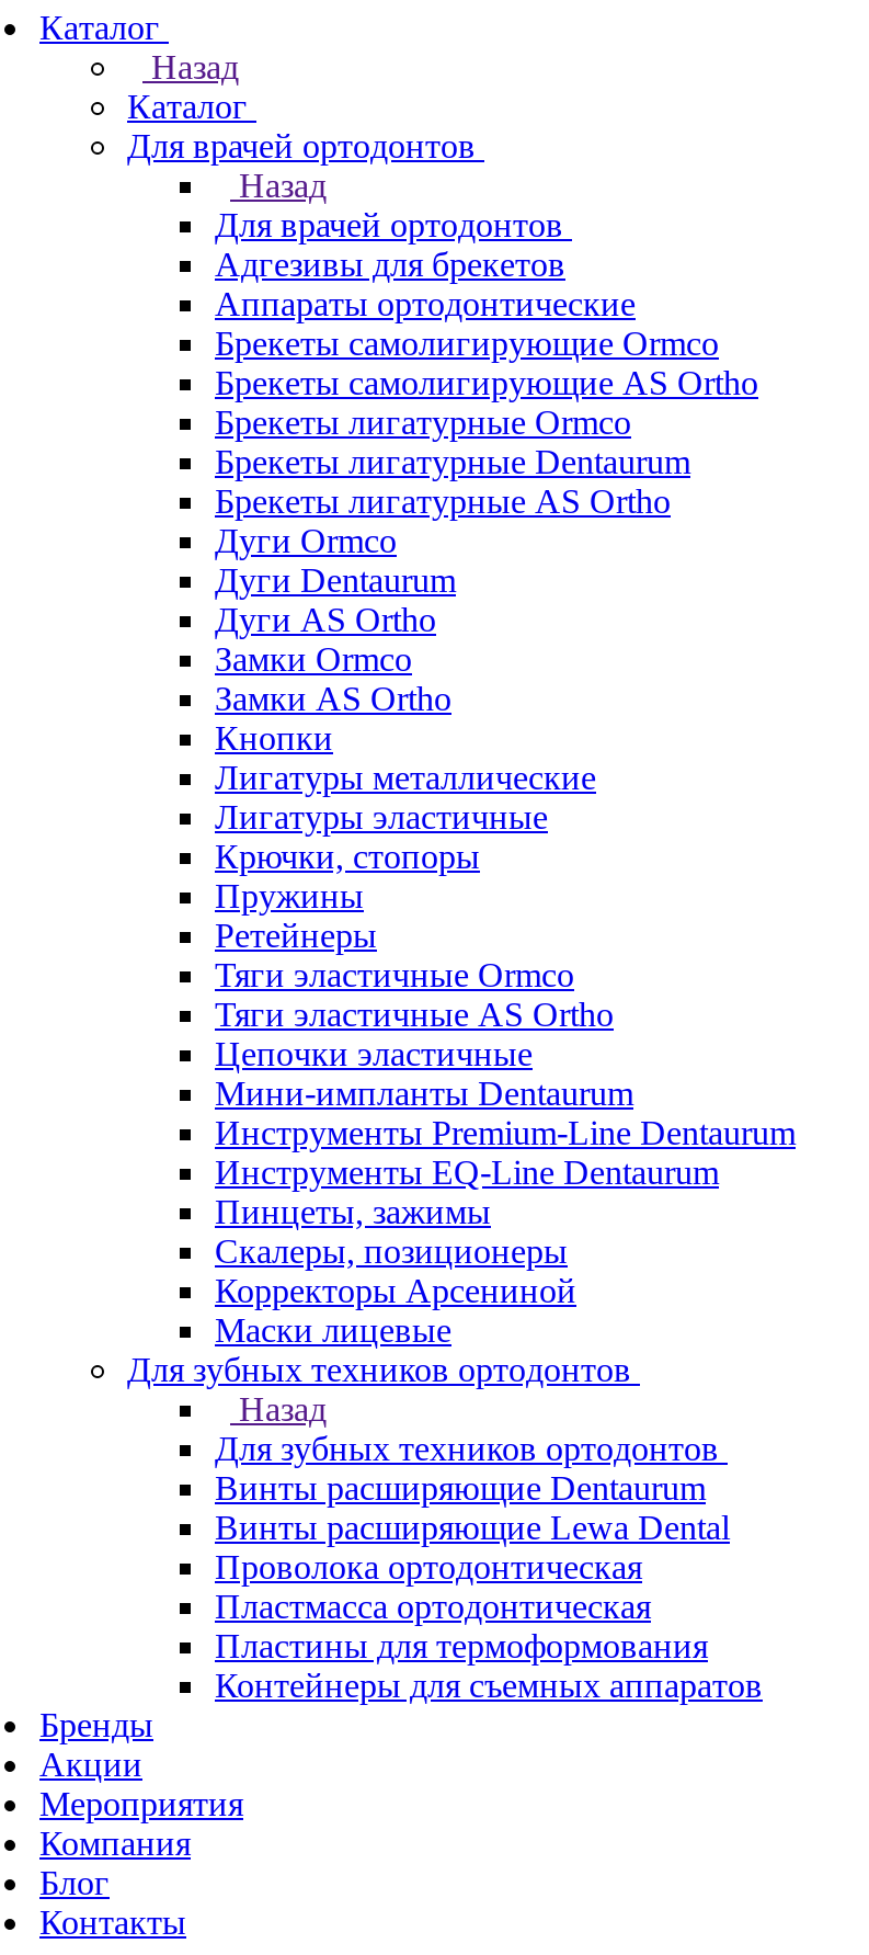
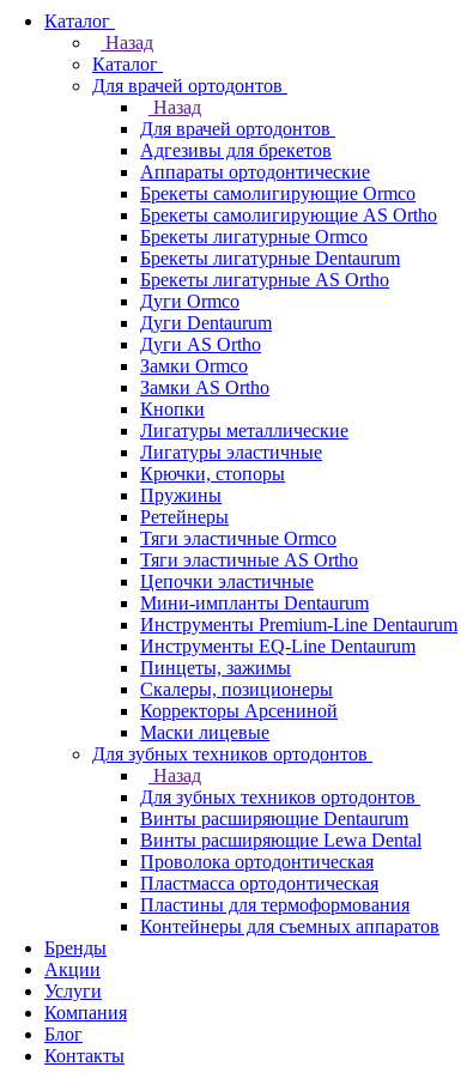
[39,1785,243,1822] Мероприятия -> [44,981,102,1001] Услуги

